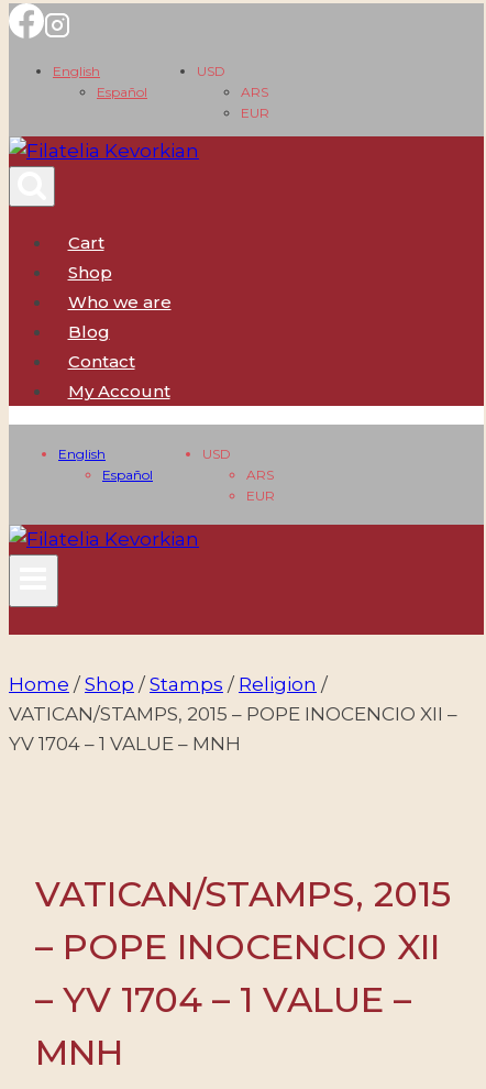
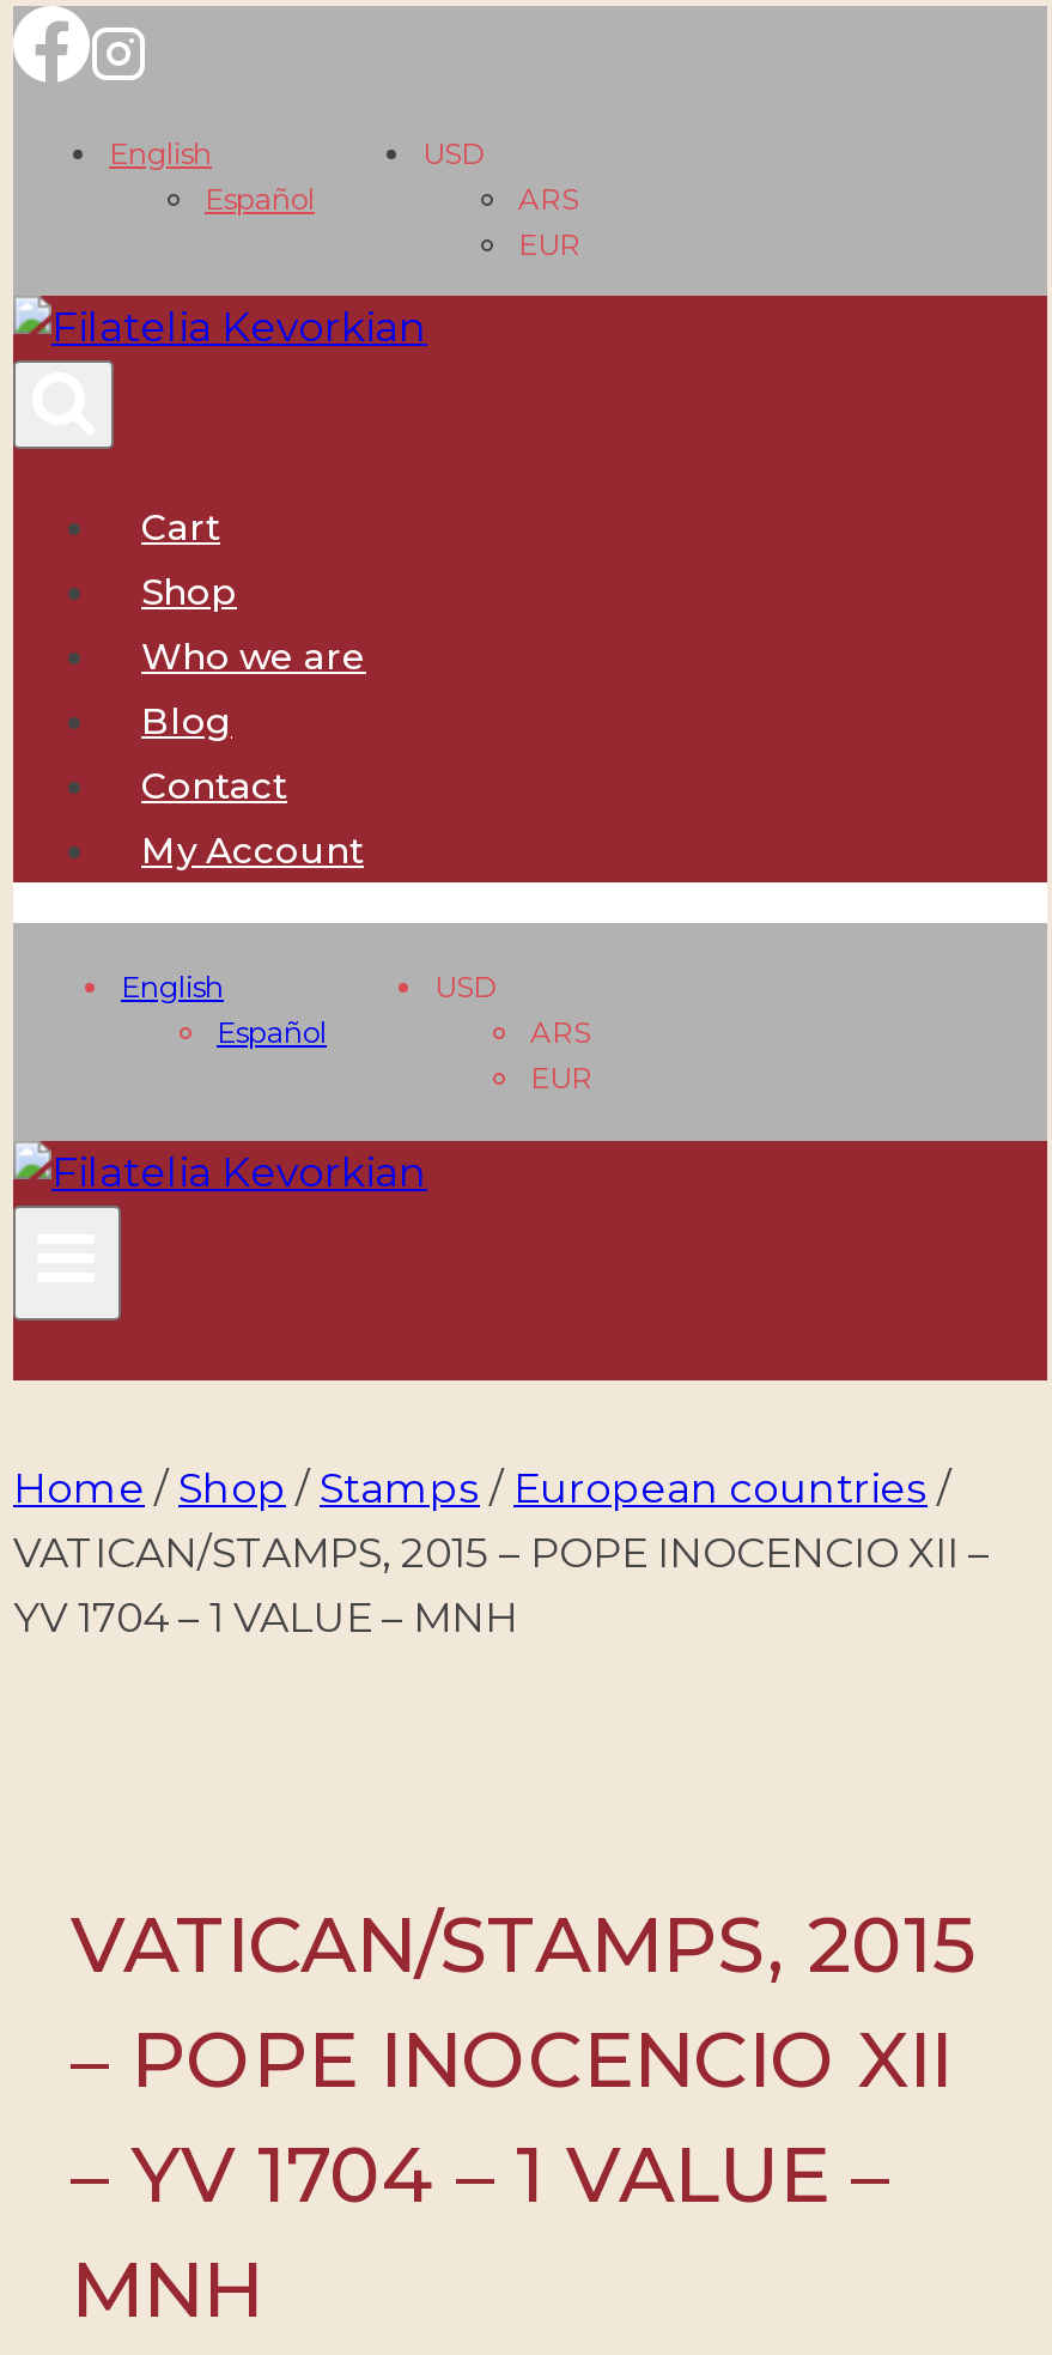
[9,673,328,695] Home / Shop / Stamps / Religion / -> [13,1464,951,1512] Home / Shop / Stamps / European countries /

